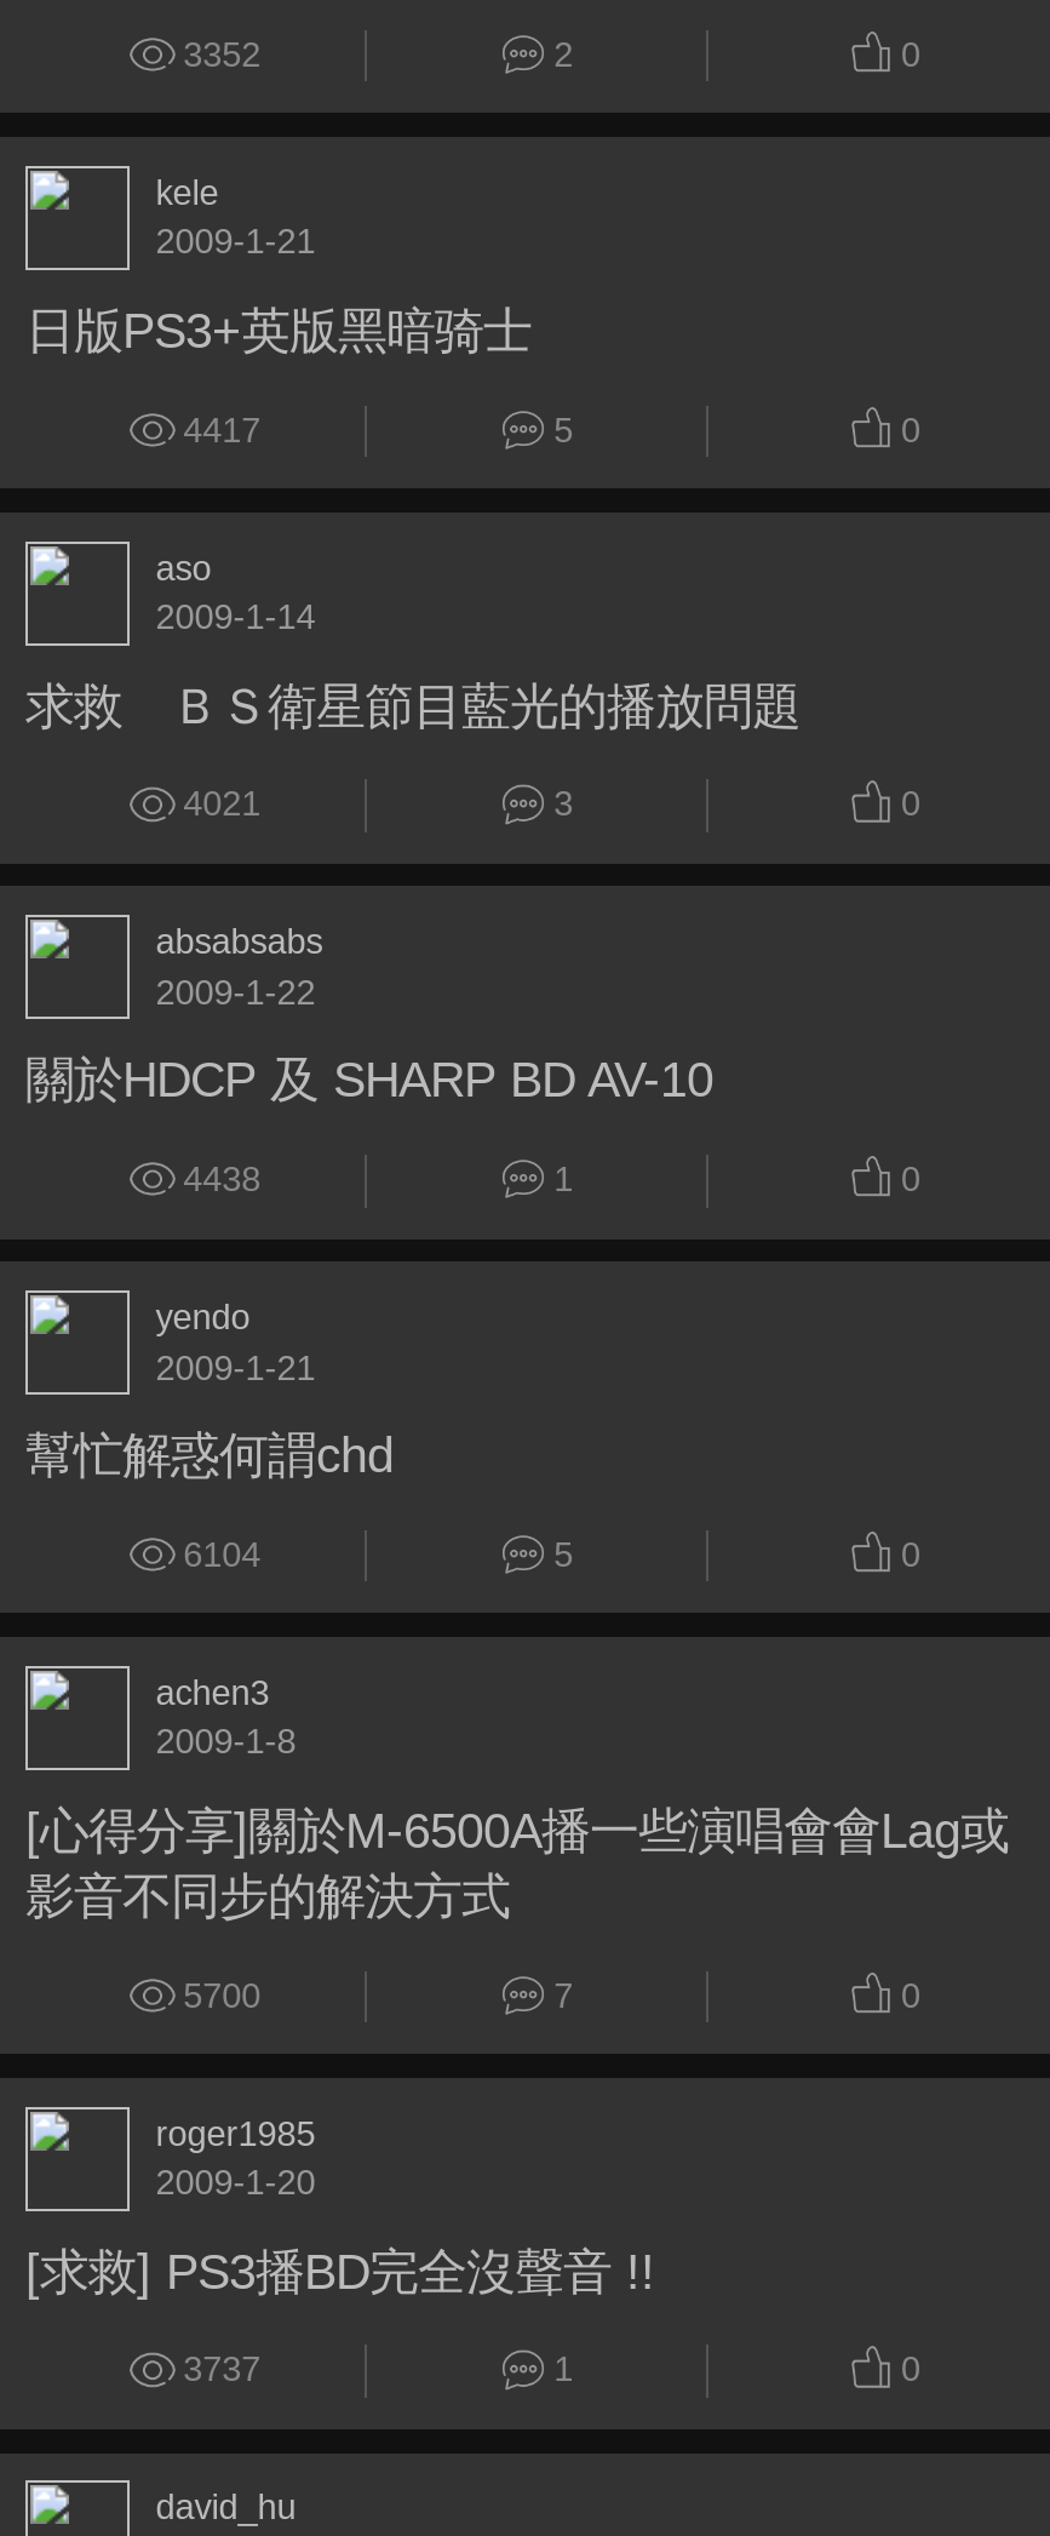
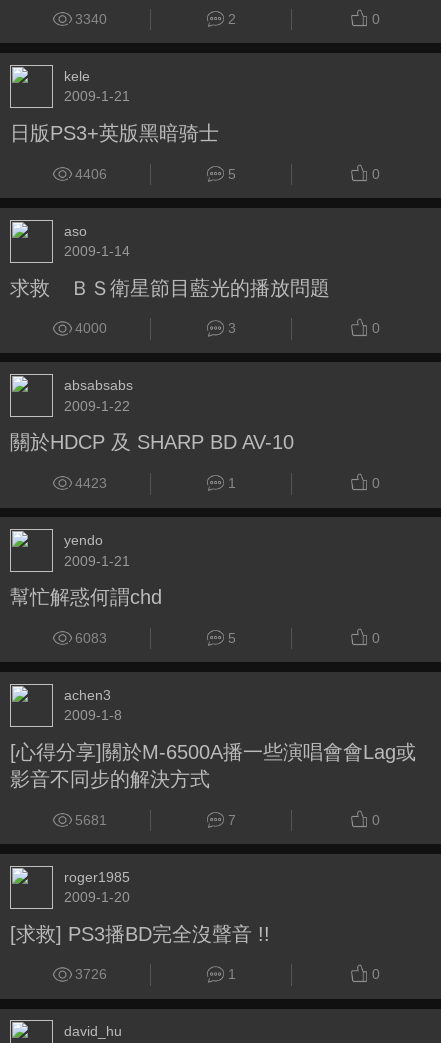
[183,35,261,73] 3352 -> [75,11,107,27] 3340
[183,410,261,448] 4417 -> [75,165,107,181] 4406
[183,785,261,823] 4021 -> [75,320,107,336] 4000
[183,1160,261,1198] 4438 -> [75,475,107,491] 4423
[183,1535,261,1573] 6104 -> [75,630,107,646] 6083
[183,1975,261,2014] 5700 -> [75,812,107,828] 5681
[183,2350,261,2389] 3737 -> [75,966,107,982] 3726

